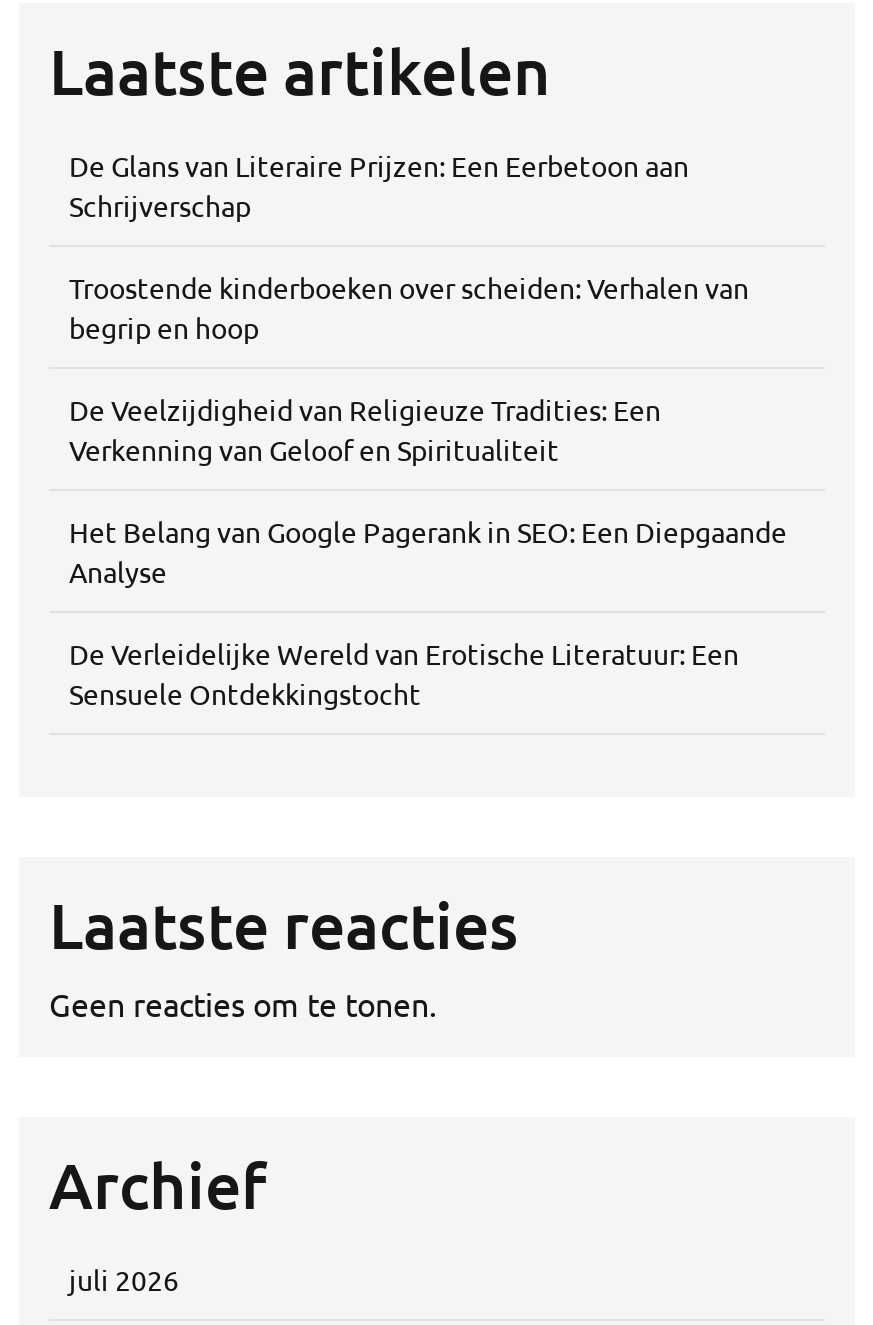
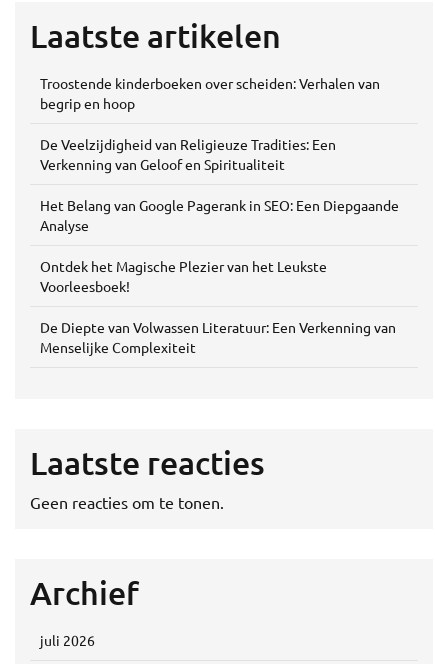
[69,147,689,223] De Glans van Literaire Prijzen: Een Eerbetoon aan | Schrijverschap -> none
moved [69,269,787,589] -> [40,74,399,234]: Troostende kinderboeken over scheiden: Verhalen van | begrip en hoop | De Veelzijdigheid van Religieuze Tradities: Een | Verkenning van Geloof en Spiritualiteit | Het Belang van Google Pagerank in SEO: Een Diepgaande | Analyse
[69,635,739,711] De Verleidelijke Wereld van Erotische Literatuur: Een | Sensuele Ontdekkingstocht -> [40,257,396,356] Ontdek het Magische Plezier van het Leukste | Voorleesboek! | De Diepte van Volwassen Literatuur: Een Verkenning van | Menselijke Complexiteit

